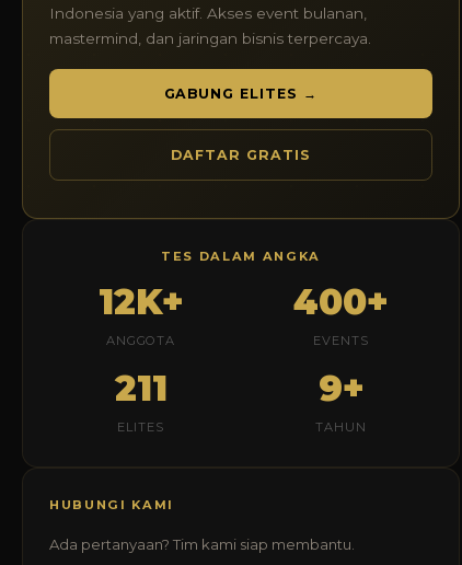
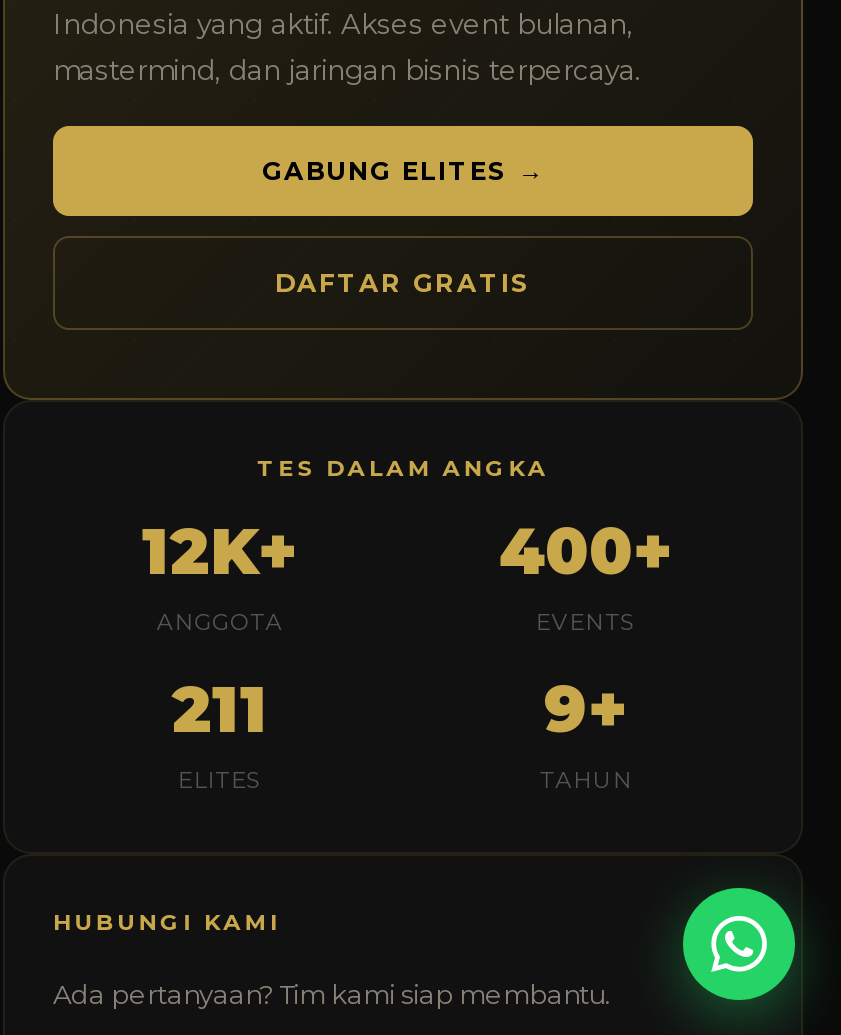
none -> [675,884,803,1024] [image]

